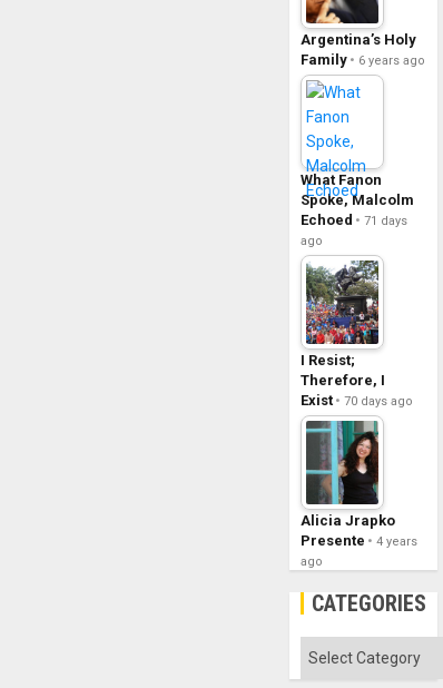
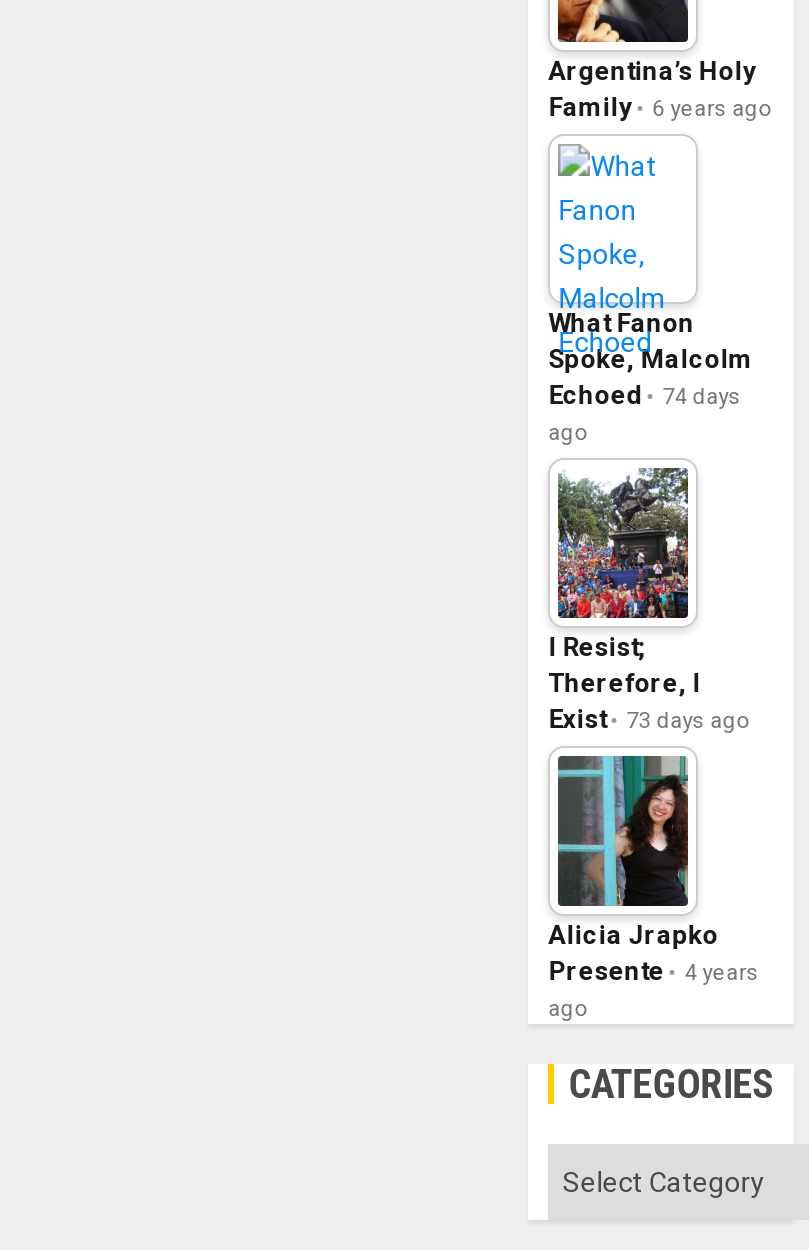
[301,212,408,228] Echoed 71 days -> [549,380,741,410] Echoed 74 days
[301,392,413,409] Exist 70 days ago -> [549,704,751,734] Exist 73 days ago

